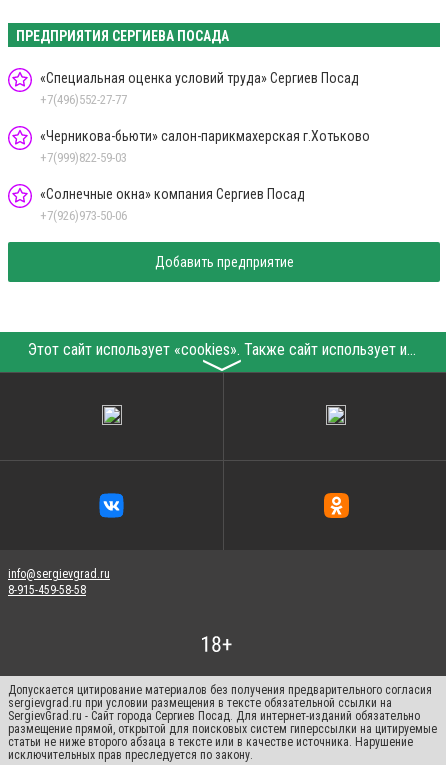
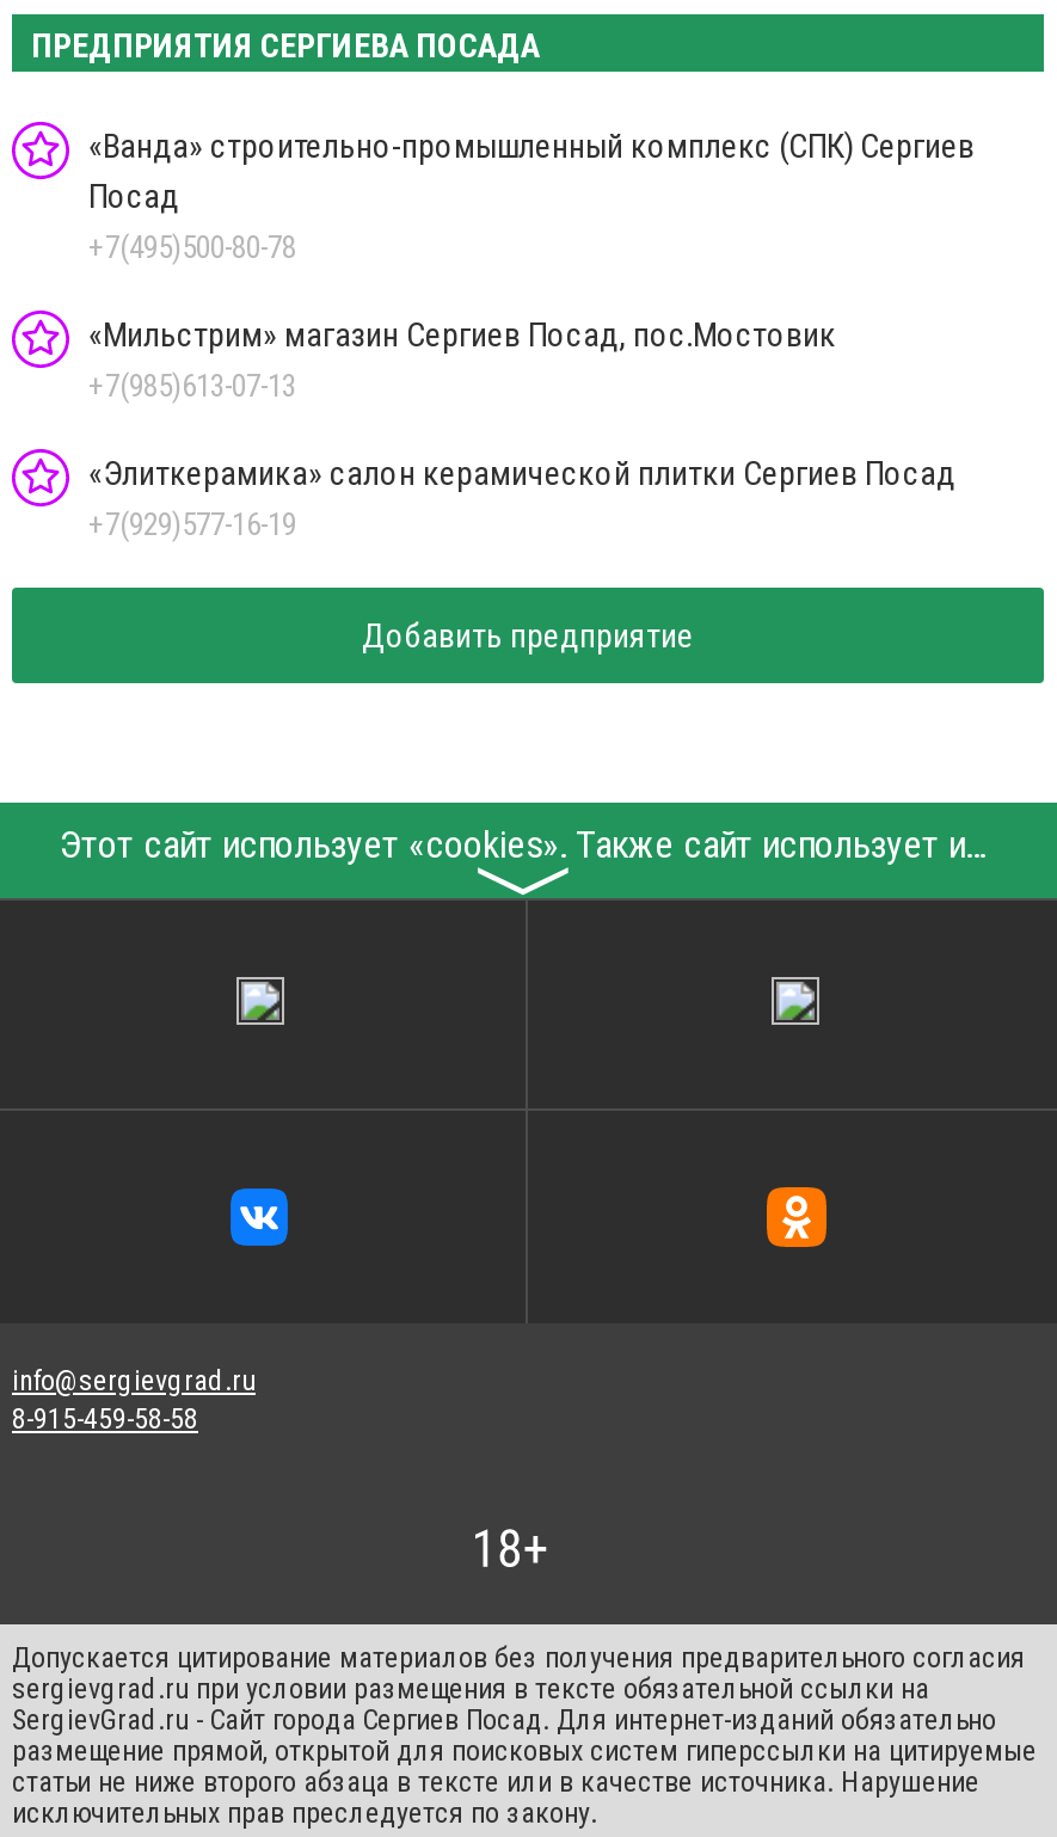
[40,70,359,107] «Специальная оценка условий труда» Сергиев Посад | +7(496)552-27-77 -> [88,127,975,265] «Ванда» строительно-промышленный комплекс (СПК) Сергиев | Посад | +7(495)500-80-78
[40,128,370,165] «Черникова-бьюти» салон-парикмахерская г.Хотьково | +7(999)822-59-03 -> [88,316,836,404] «Мильстрим» магазин Сергиев Посад, пос.Мостовик | +7(985)613-07-13
[40,186,305,223] «Солнечные окна» компания Сергиев Посад | +7(926)973-50-06 -> [88,454,955,543] «Элиткерамика» салон керамической плитки Сергиев Посад | +7(929)577-16-19

